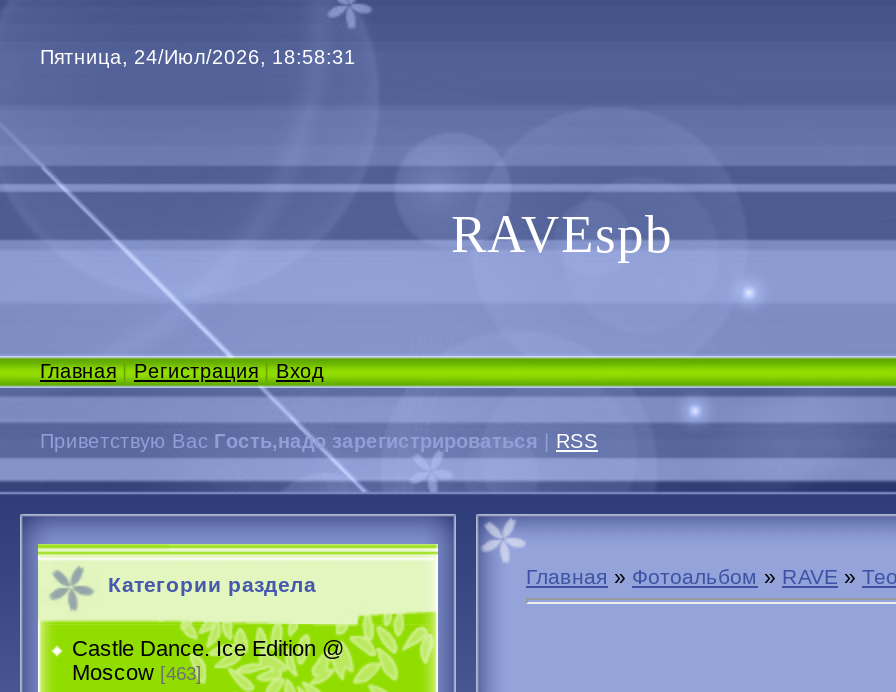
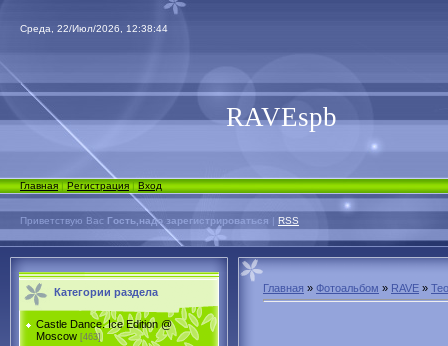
[40,46,356,68] Пятница, 24/Июл/2026, 18:58:31 -> [20,23,168,34] Среда, 22/Июл/2026, 12:38:44

